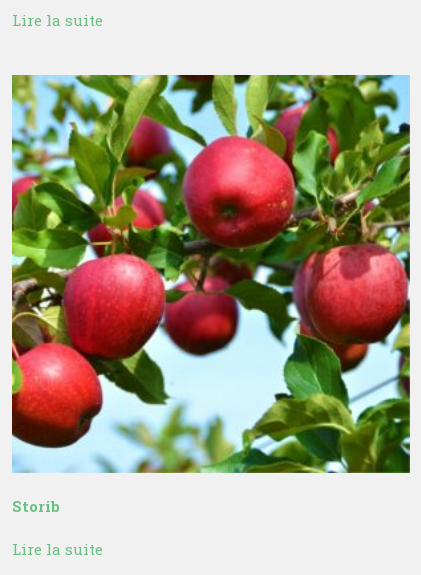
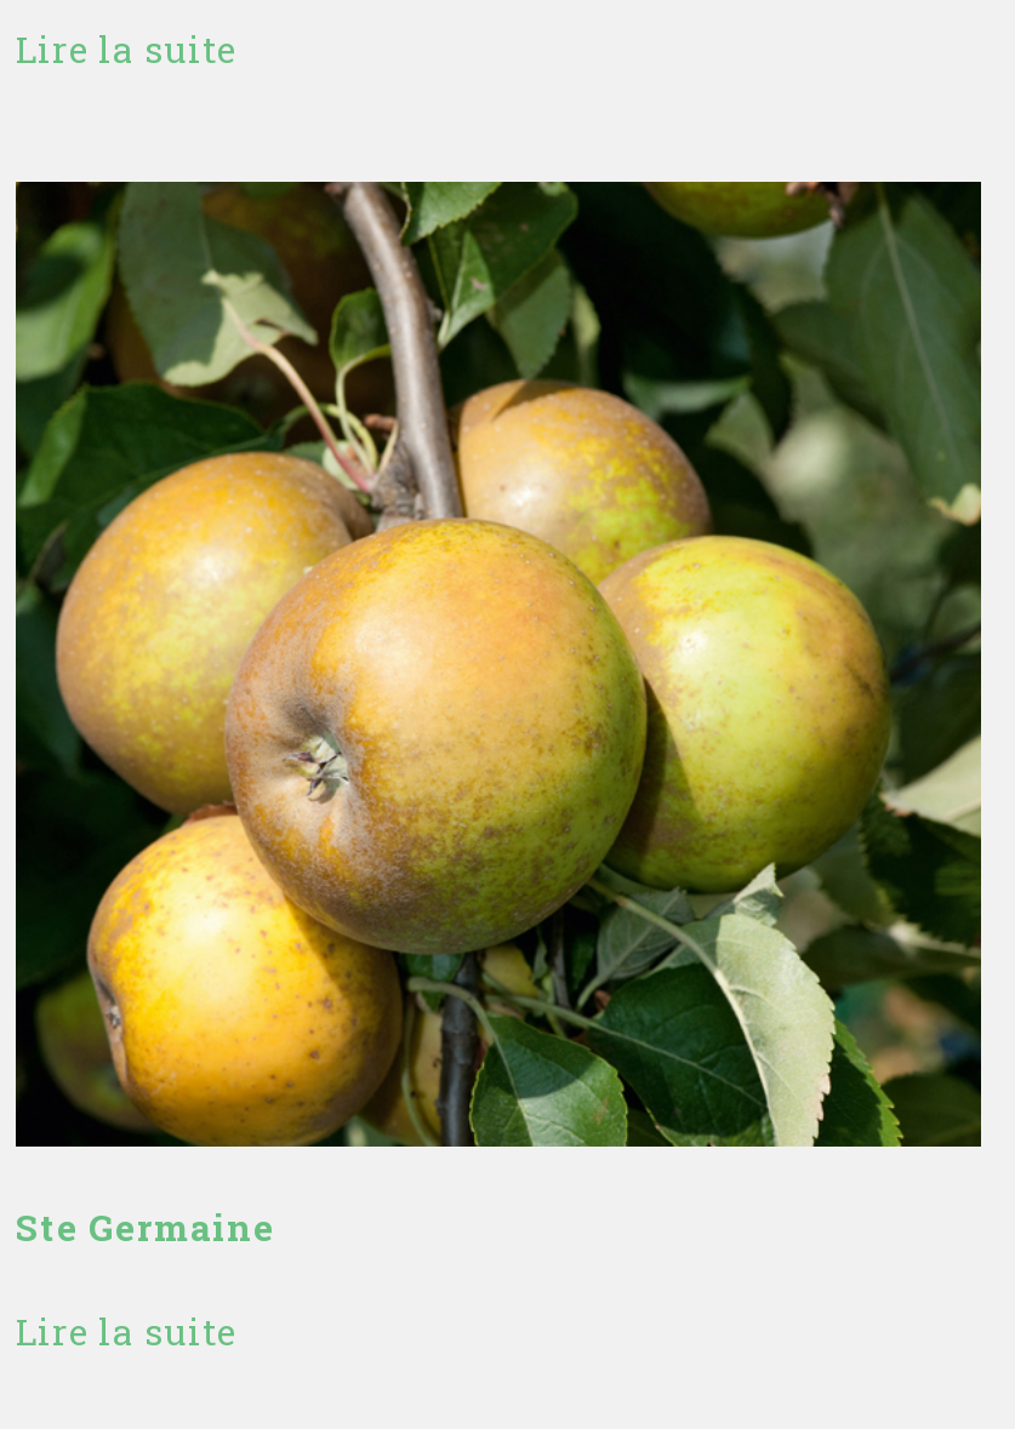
[11,74,411,516] [image] | Storib -> [13,179,983,1251] [image] | Ste Germaine

